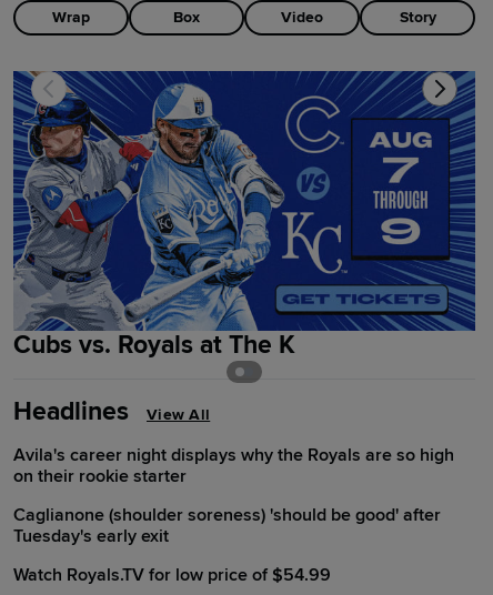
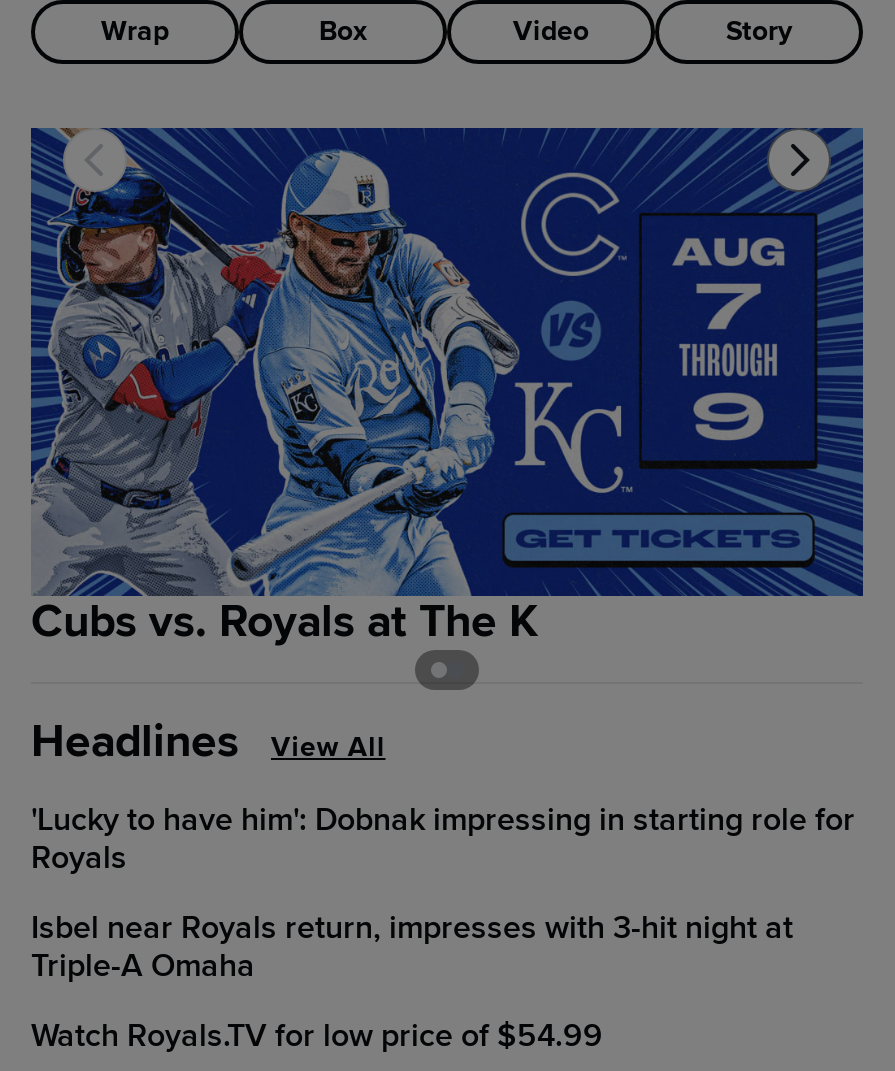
[13,444,454,488] Avila's career night displays why the Royals are so high | on their rookie starter -> [31,801,855,879] 'Lucky to have him': Dobnak impressing in starting role for | Royals
[13,504,441,548] Caglianone (shoulder soreness) 'should be good' after | Tuesday's early exit -> [31,909,793,987] Isbel near Royals return, impresses with 3-hit night at | Triple-A Omaha

